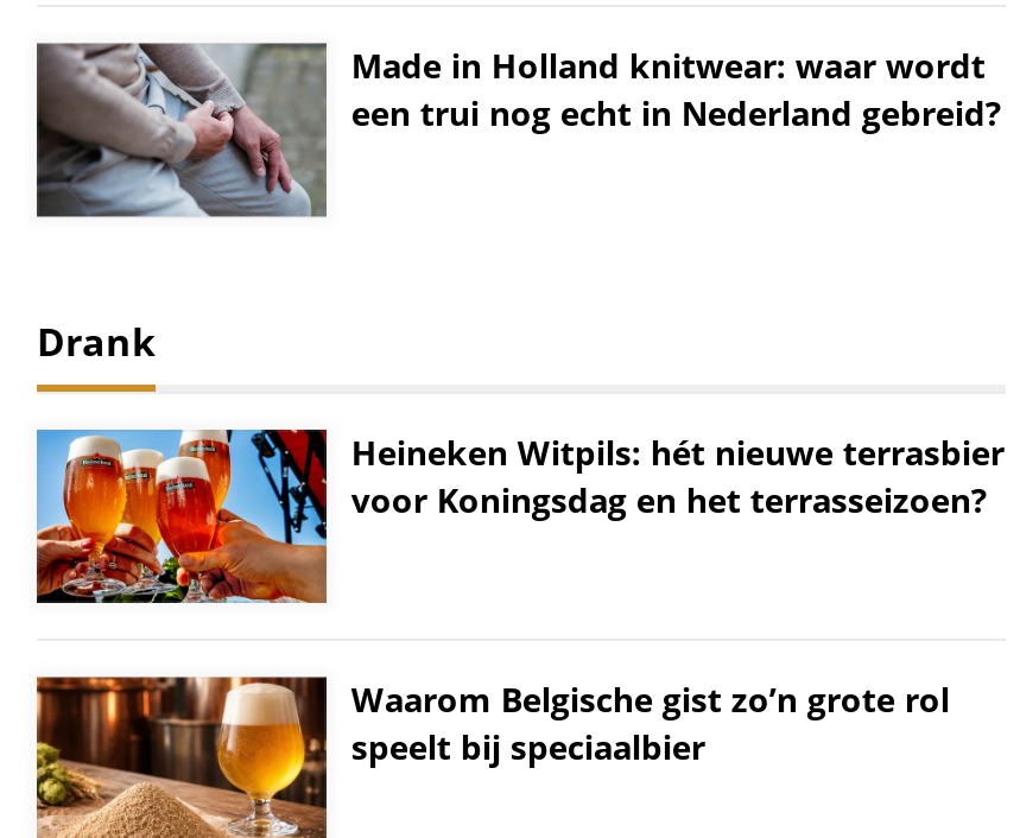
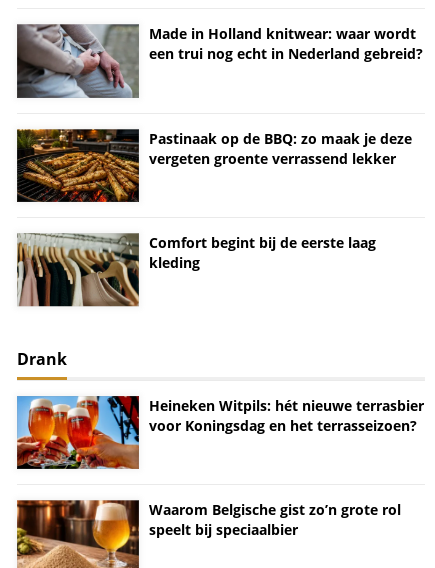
none -> [16,128,412,203] [image] | Pastinaak op de BBQ: zo maak je deze | vergeten groente verrassend lekker
none -> [17,233,376,307] [image] | Comfort begint bij de eerste laag | kleding

